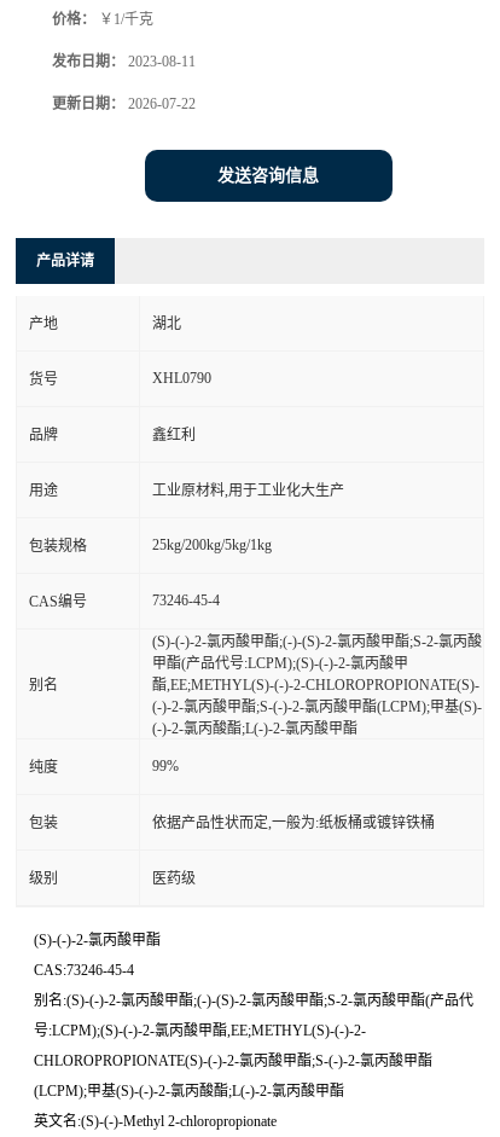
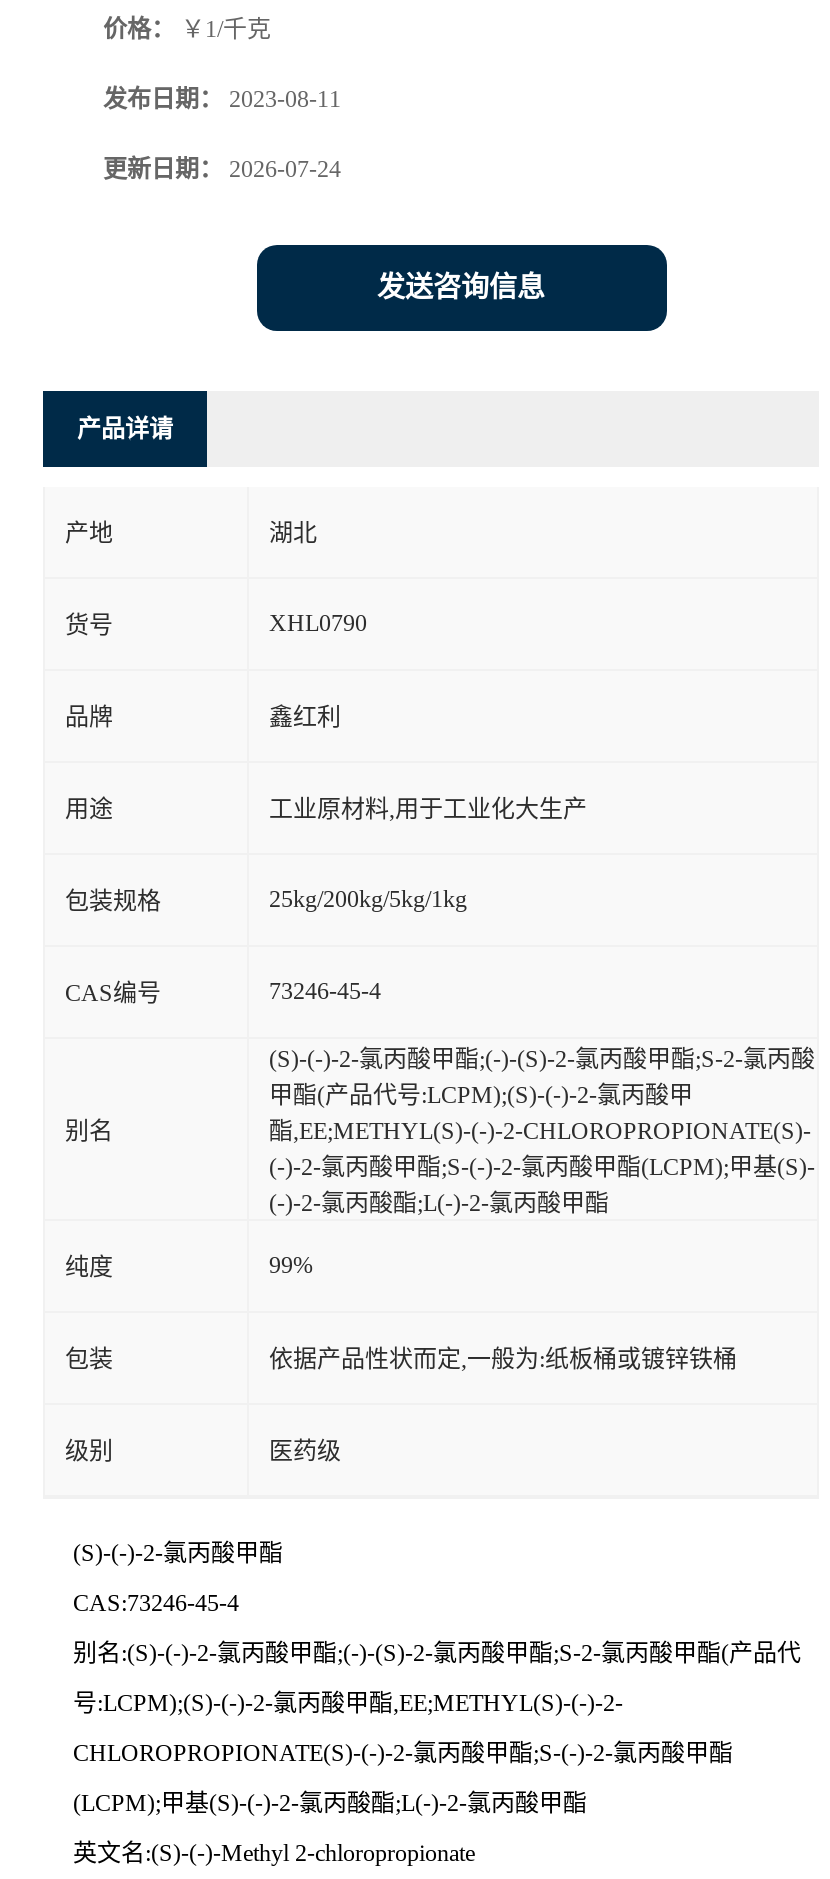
[52,96,196,113] 更新日期：2026-07-22 -> [103,156,341,184] 更新日期：2026-07-24

